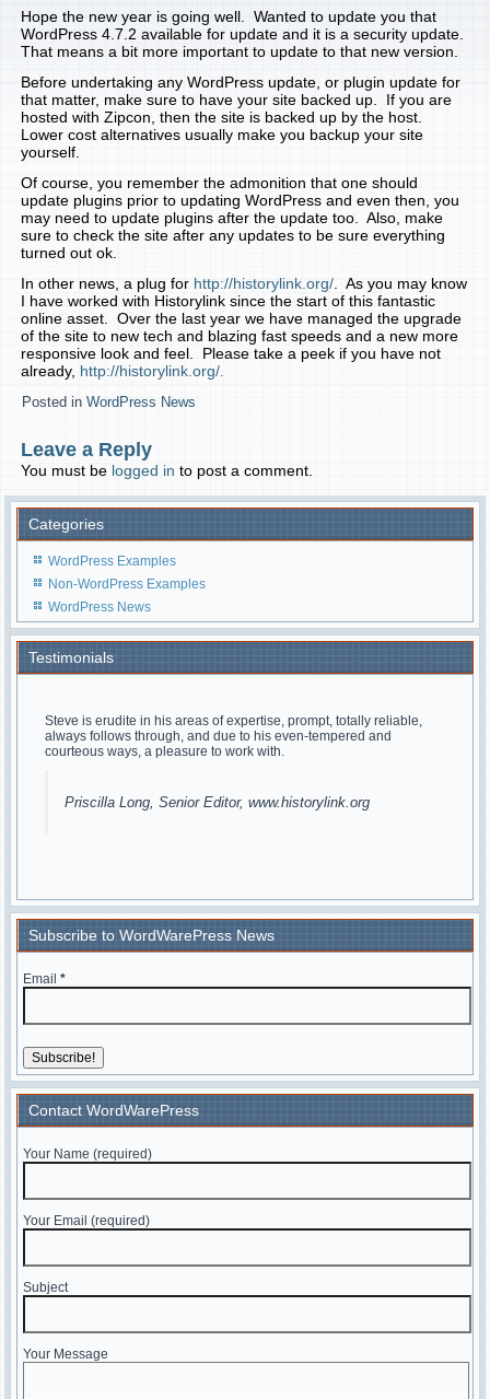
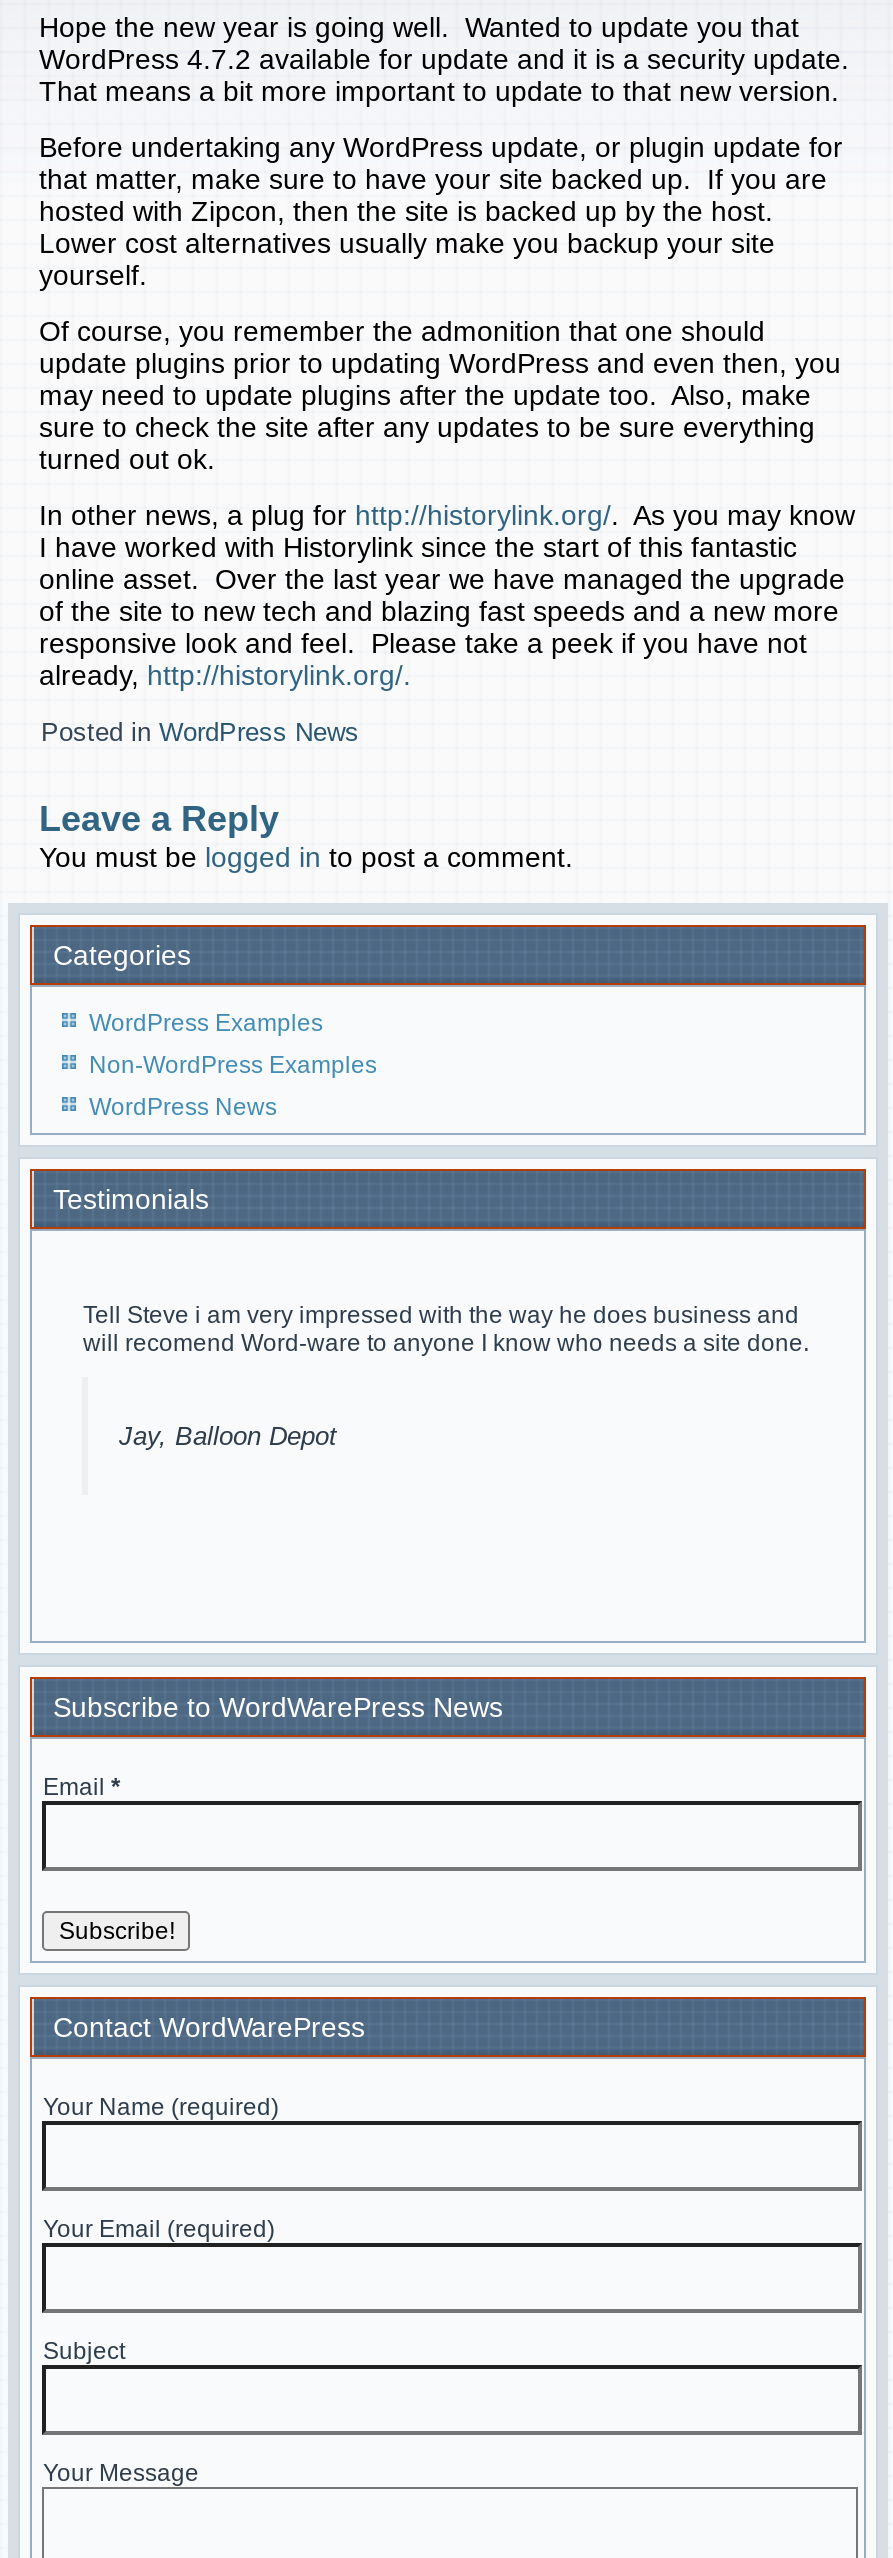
[45,713,423,759] Steve is erudite in his areas of expertise, prompt, totally reliable, | always follows through, and due to his even-tempered and | courteous ways, a pleasure to work with. -> [83,1301,809,1357] Tell Steve i am very impressed with the way he does business and | will recomend Word-ware to anyone I know who needs a site done.
[65,794,370,810] Priscilla Long, Senior Editor, www.historylink.org -> [119,1421,337,1451] Jay, Balloon Depot

